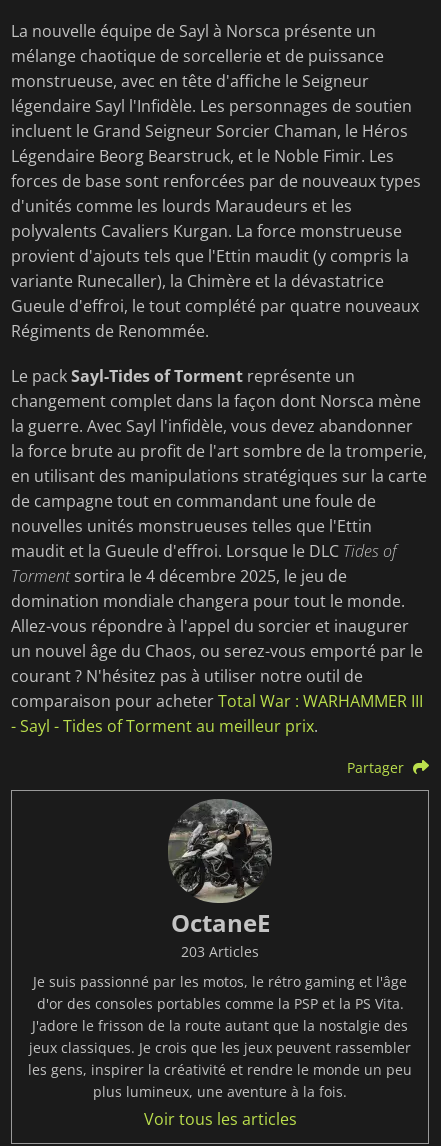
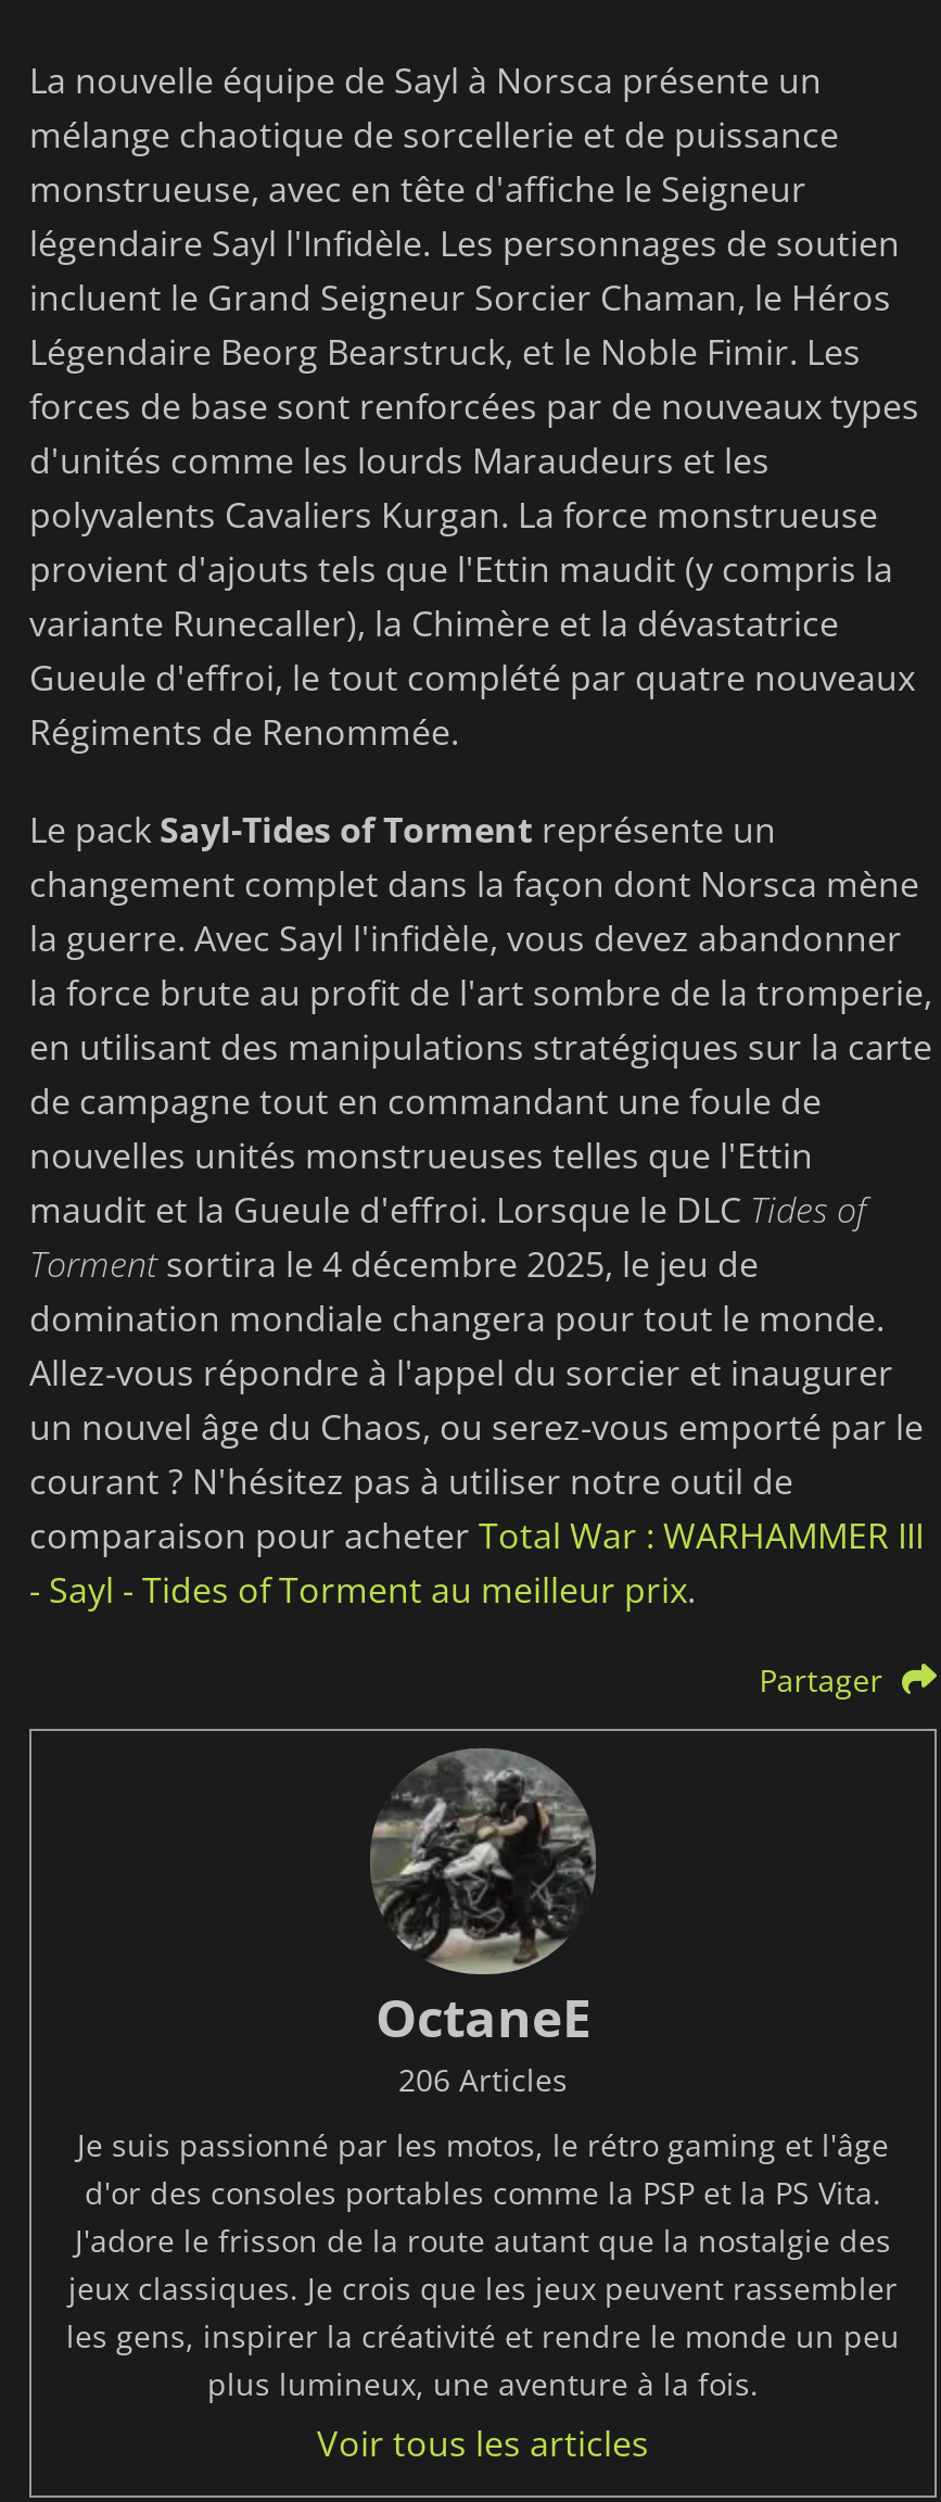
[181,942,259,961] 203 Articles -> [398,2060,568,2101] 206 Articles

